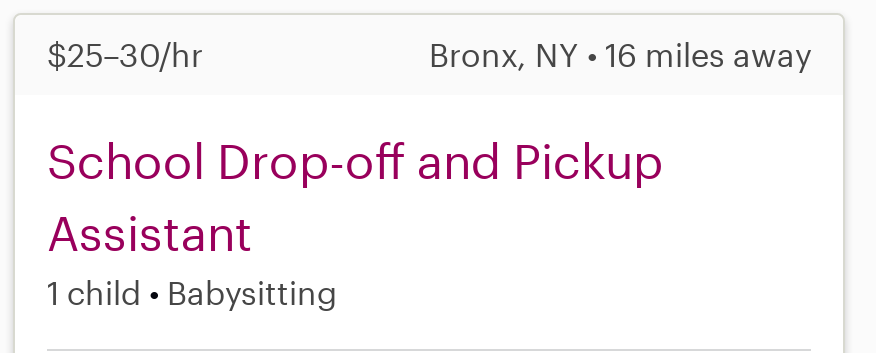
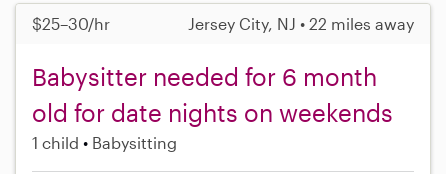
[429,35,811,73] Bronx, NY • 16 miles away -> [188,14,414,33] Jersey City, NJ • 22 miles away
[47,131,663,261] School Drop-off and Pickup | Assistant -> [32,62,393,127] Babysitter needed for 6 month | old for date nights on weekends

